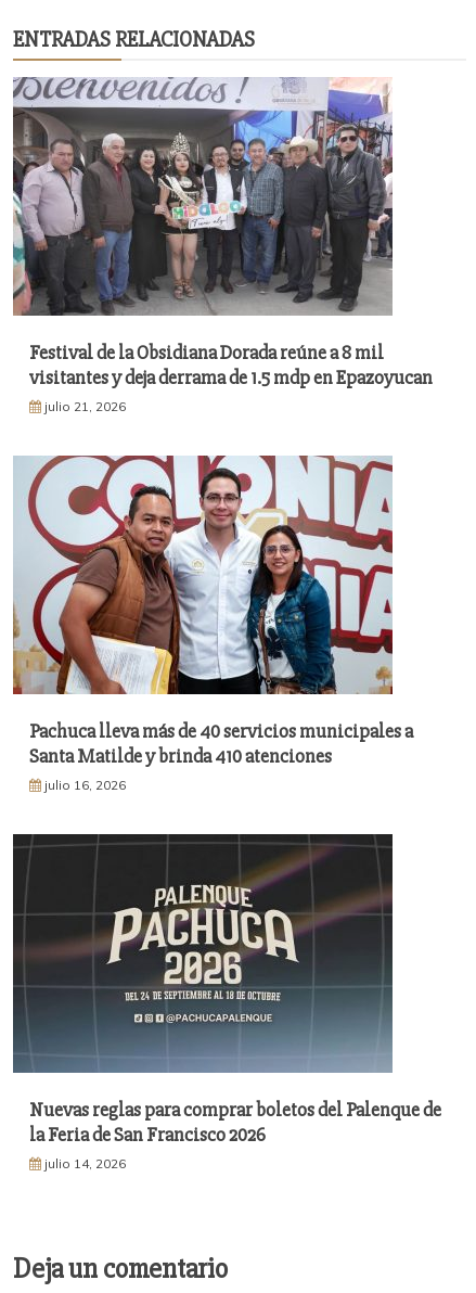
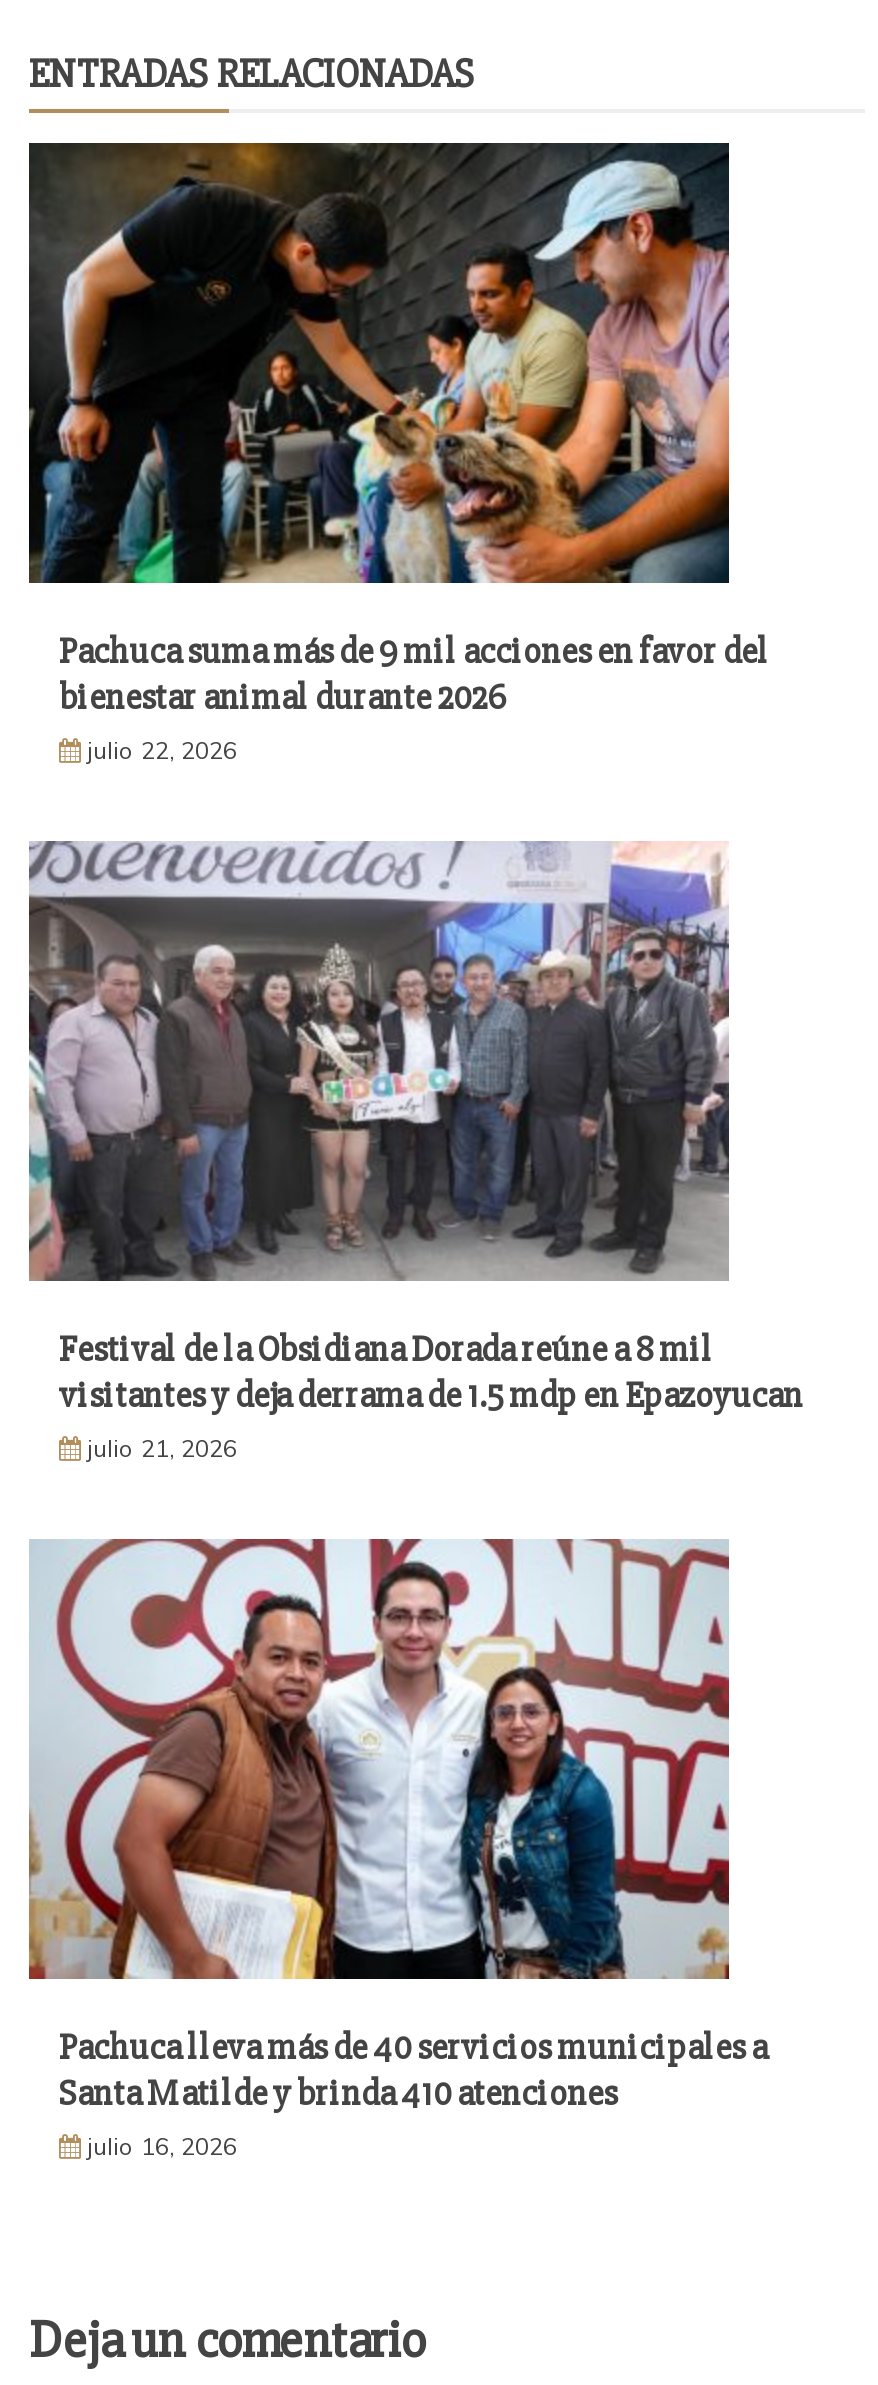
none -> [27,141,769,764] [image] | Pachuca suma más de 9 mil acciones en favor del | bienestar animal durante 2026 | julio 22, 2026
moved [11,75,433,793] -> [25,837,803,2160]: [image] | Festival de la Obsidiana Dorada reúne a 8 mil | visitantes y deja derrama de 1.5 mdp en Epazoyucan | julio 21, 2026 | Pachuca lleva más de 40 servicios municipales a | Santa Matilde y brinda 410 atenciones | julio 16, 2026
[12,833,441,1171] [image] | Nuevas reglas para comprar boletos del Palenque de | la Feria de San Francisco 2026 | julio 14, 2026 -> none

